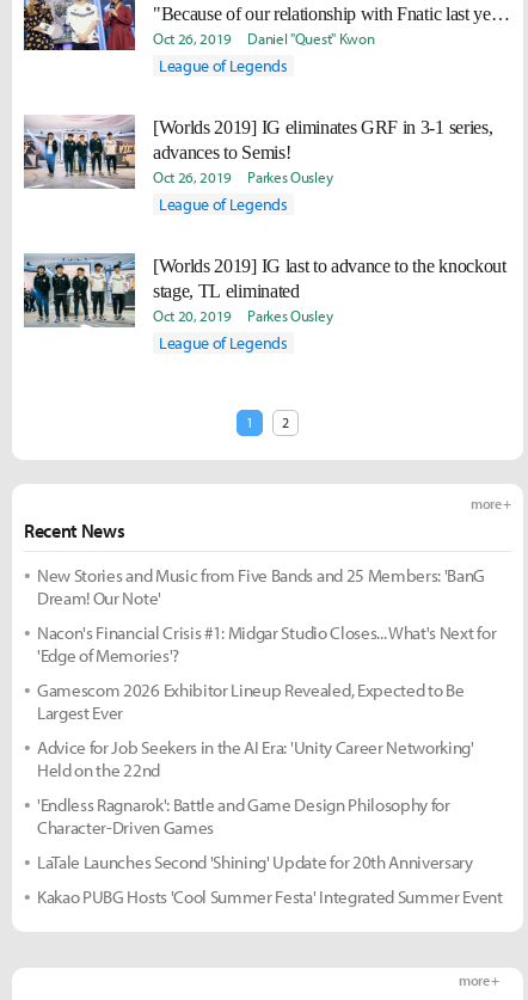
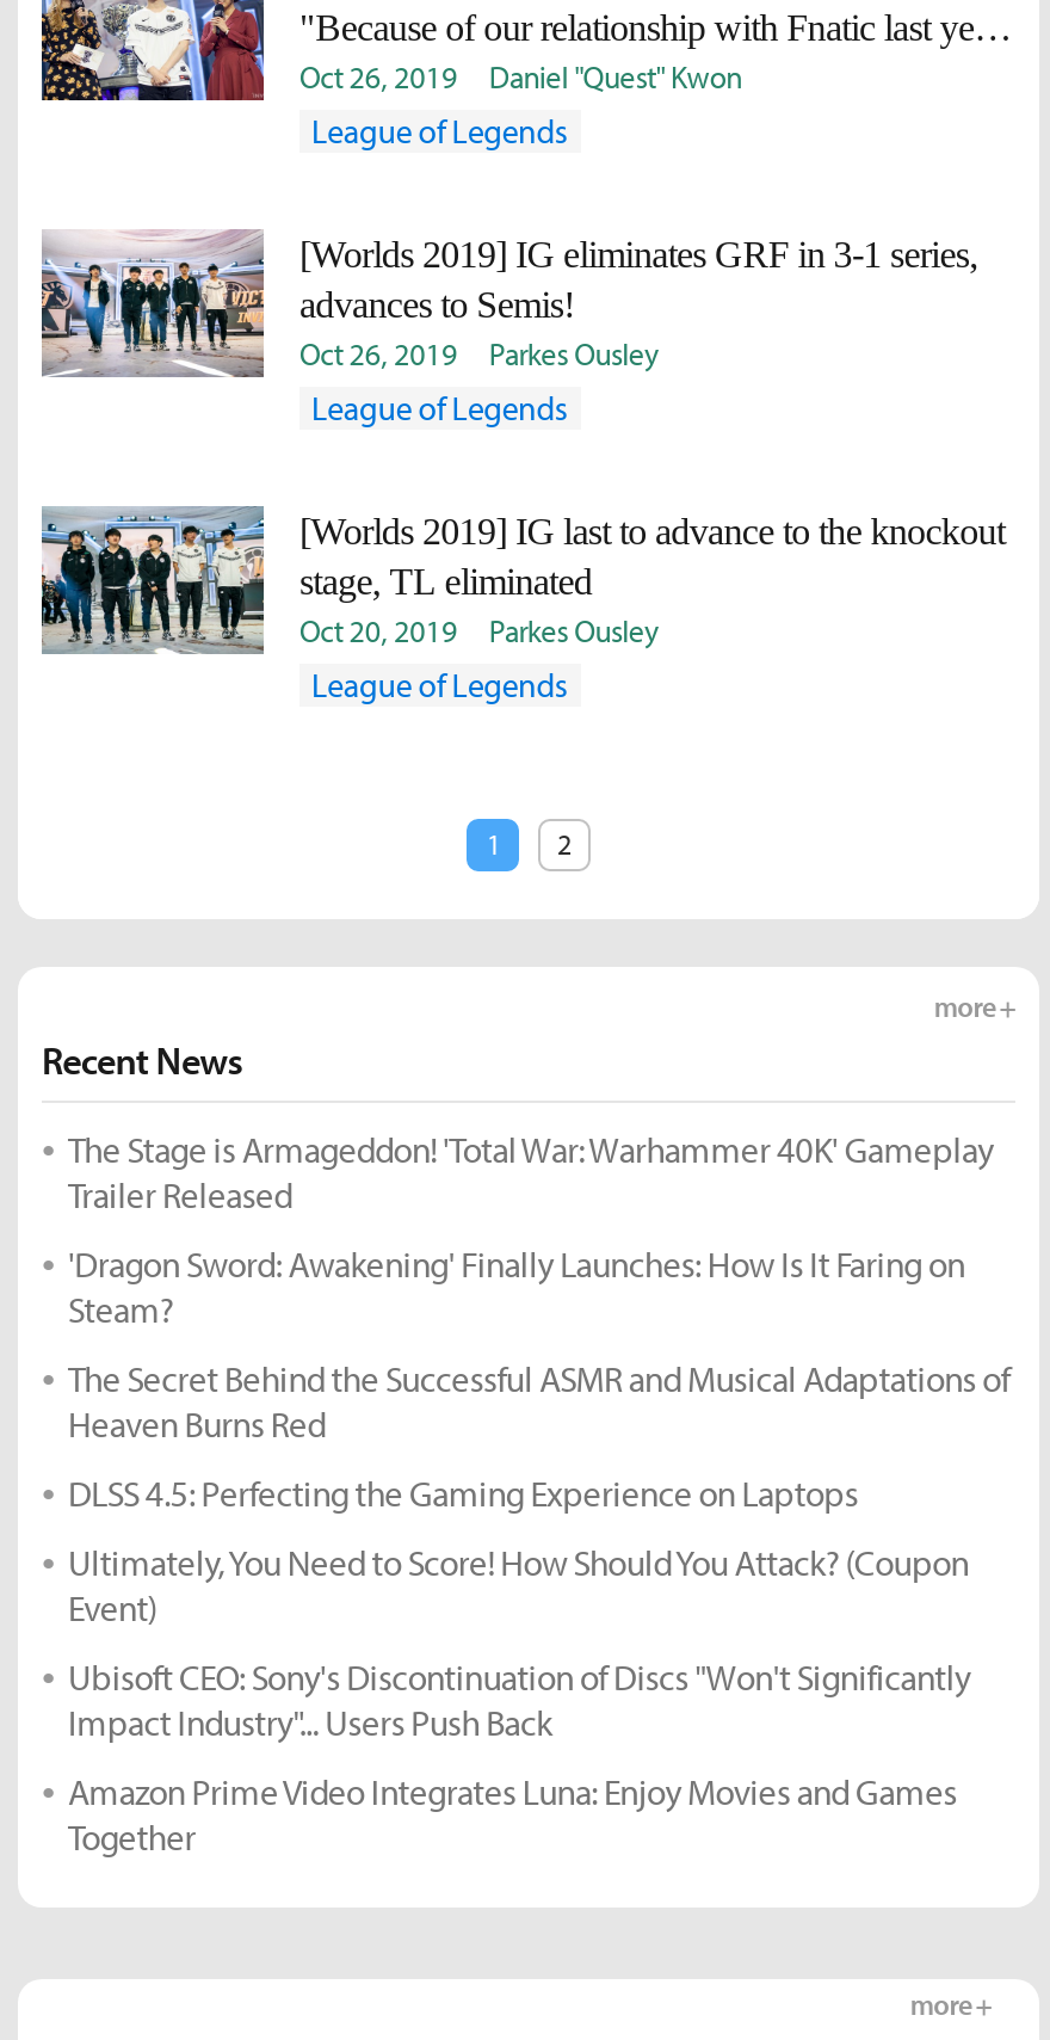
[37,564,485,609] New Stories and Music from Five Bands and 25 Members: 'BanG | Dream! Our Note' -> [68,1127,993,1218] The Stage is Armageddon! 'Total War: Warhammer 40K' Gameplay | Trailer Released
[37,621,496,667] Nacon's Financial Crisis #1: Midgar Studio Closes... What's Next for | 'Edge of Memories'? -> [68,1241,965,1332] 'Dragon Sword: Awakening' Finally Launches: How Is It Faring on | Steam?
[37,679,464,724] Gamescom 2026 Exhibitor Lineup Revealed, Expected to Be | Largest Ever -> [68,1356,1009,1447] The Secret Behind the Successful ASMR and Musical Adaptations of | Heaven Burns Red
[37,736,474,781] Advice for Job Seekers in the AI Era: 'Unity Career Networking' | Held on the 22nd -> [68,1471,858,1516] DLSS 4.5: Perfecting the Gaming Experience on Laptops
[37,793,450,839] 'Endless Ragnarok': Battle and Game Design Philosophy for | Character-Driven Games -> [68,1540,969,1631] Ultimately, You Need to Score! How Should You Attack? (Coupon | Event)
[37,851,473,873] LaTale Launches Second 'Shining' Update for 20th Anniversary -> [68,1654,971,1745] Ubisoft CEO: Sony's Discontinuation of Discs "Won't Significantly | Impact Industry"... Users Push Back
[37,885,503,908] Kakao PUBG Hosts 'Cool Summer Festa' Integrated Summer Event -> [68,1769,957,1860] Amazon Prime Video Integrates Luna: Enjoy Movies and Games | Together

